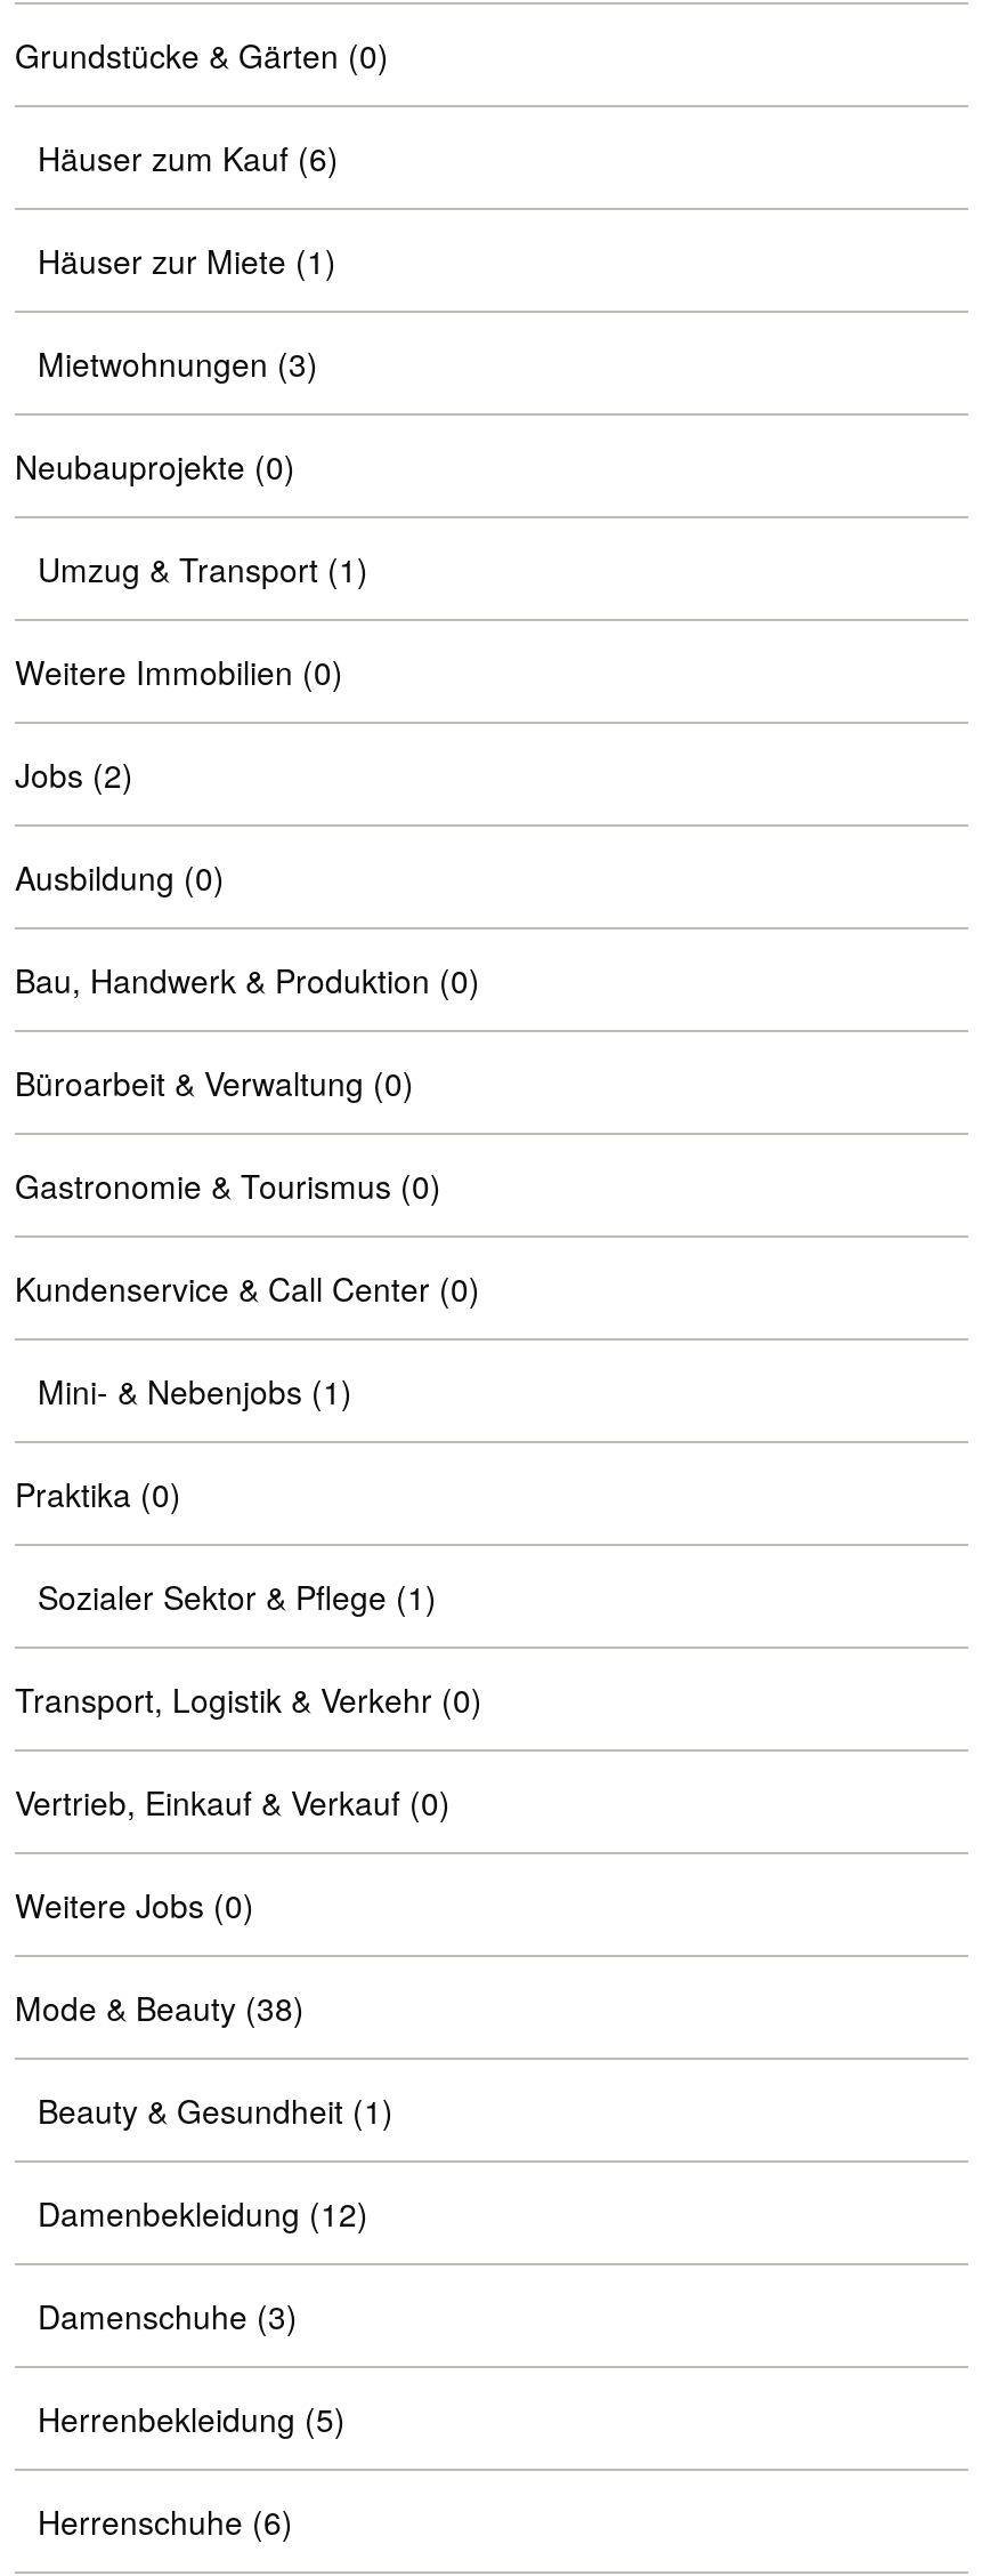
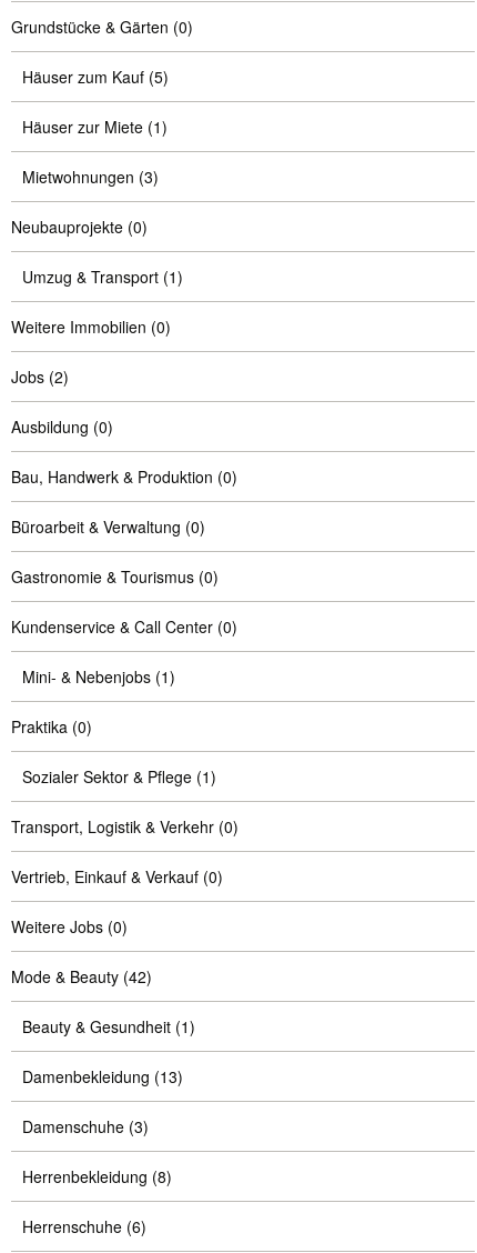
[38,135,339,180] Häuser zum Kauf (6) -> [22,66,169,88] Häuser zum Kauf (5)
[15,1985,305,2030] Mode & Beauty (38) -> [11,965,152,988] Mode & Beauty (42)
[38,2190,368,2236] Damenbekleidung (12) -> [22,1065,183,1087] Damenbekleidung (13)
[38,2396,346,2441] Herrenbekleidung (5) -> [22,1165,172,1187] Herrenbekleidung (8)

